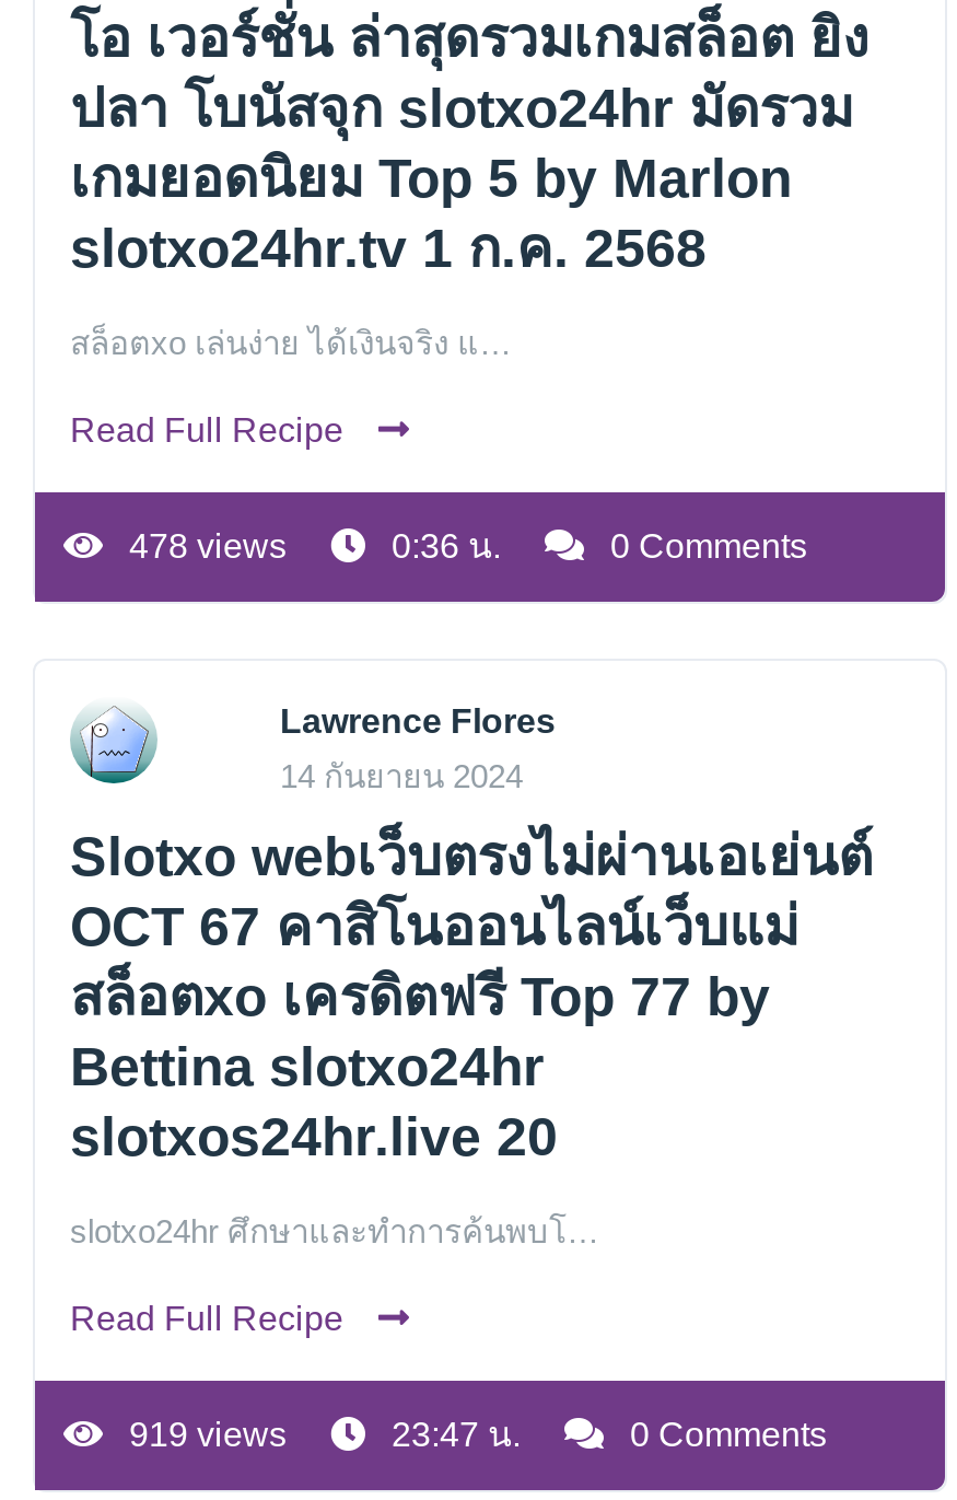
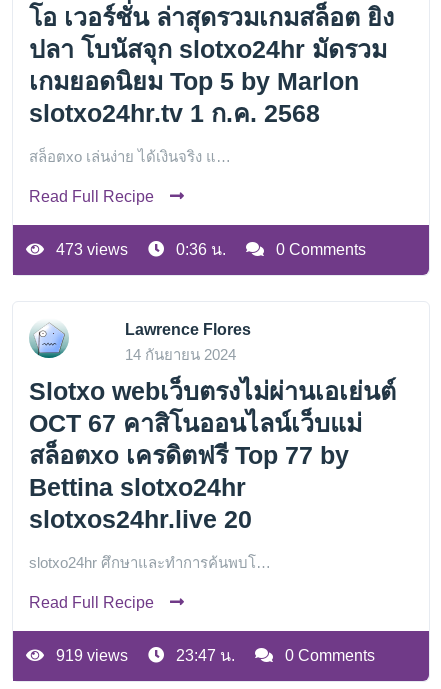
[120,527,287,565] 478 views -> [52,241,128,258] 473 views

